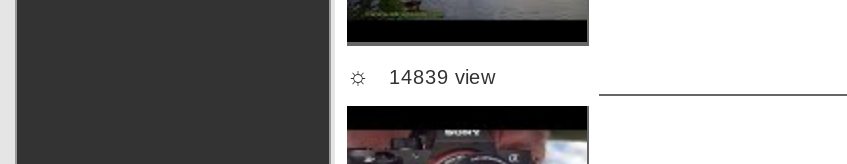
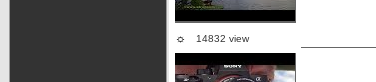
[389,66,495,88] 14839 view -> [196,33,249,44] 14832 view

